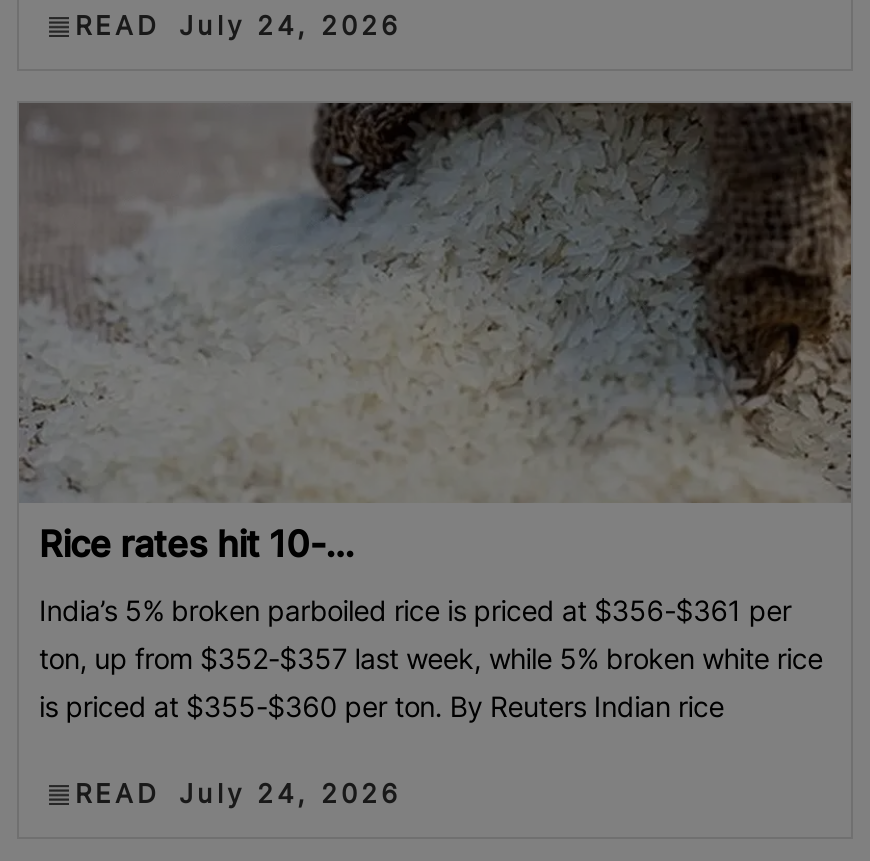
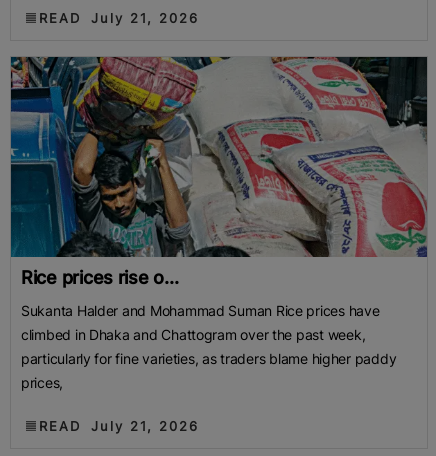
[75,9,401,41] READ July 24, 2026 -> [39,10,199,26] READ July 21, 2026
[17,100,853,565] [image] | Rice rates hit 10-... -> [10,56,427,288] [image] | Rice prices rise o...
[39,593,823,723] India’s 5% broken parboiled rice is priced at $356-$361 per | ton, up from $352-$357 last week, while 5% broken white rice | is priced at $355-$360 per ton. By Reuters Indian rice -> [21,302,396,391] Sukanta Halder and Mohammad Suman Rice prices have | climbed in Dhaka and Chattogram over the past week, | particularly for fine varieties, as traders blame higher paddy | prices,
[75,777,401,809] READ July 24, 2026 -> [39,418,199,434] READ July 21, 2026

